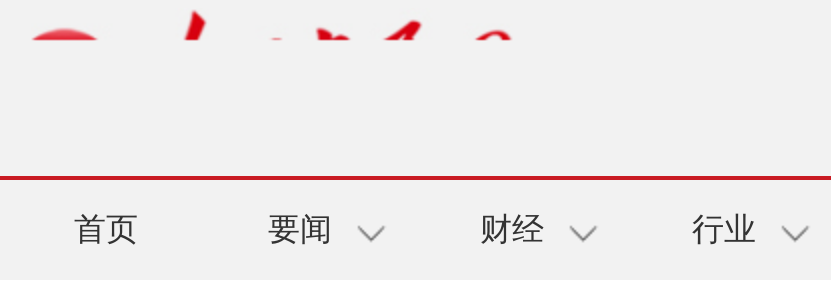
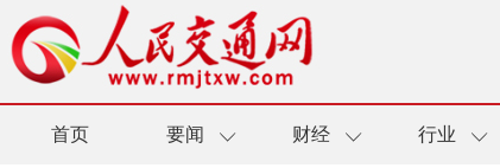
none -> [11,21,314,90] [image]

